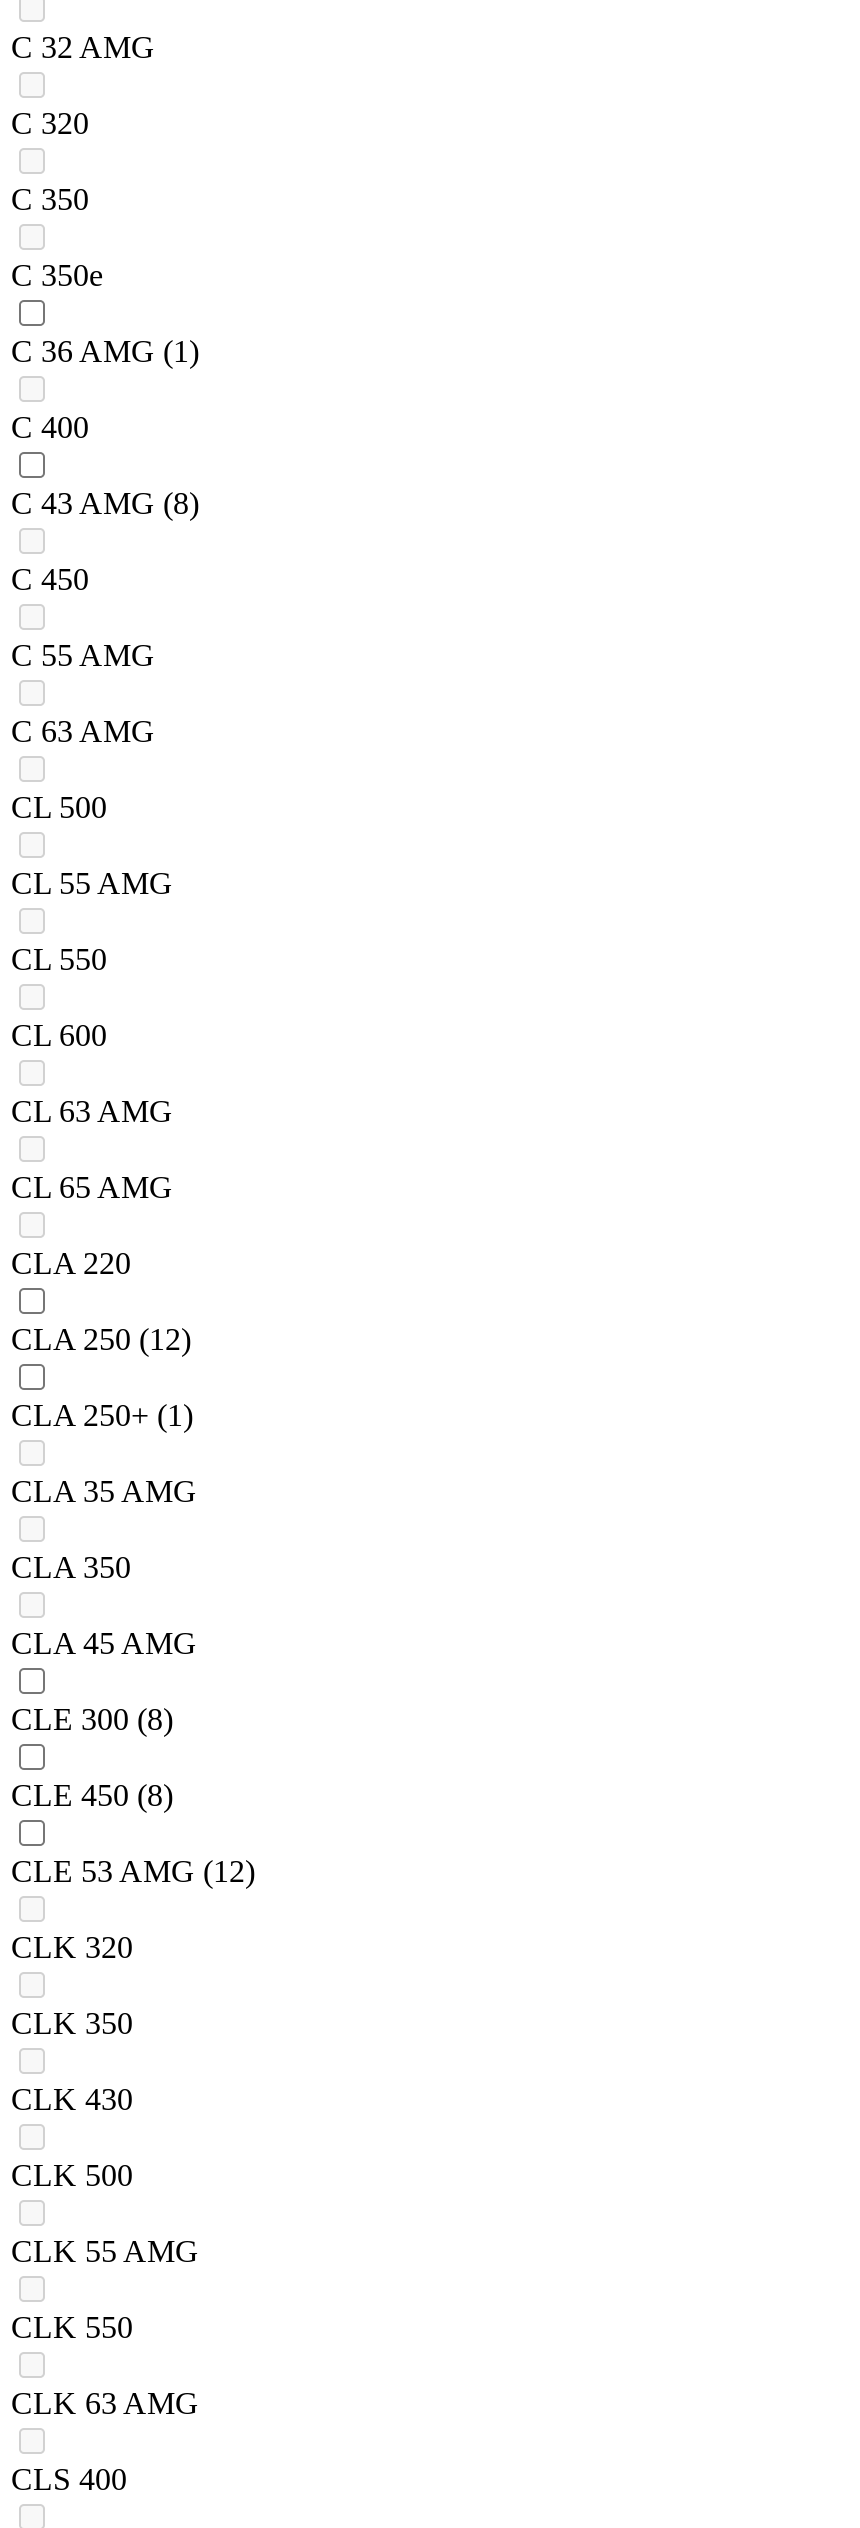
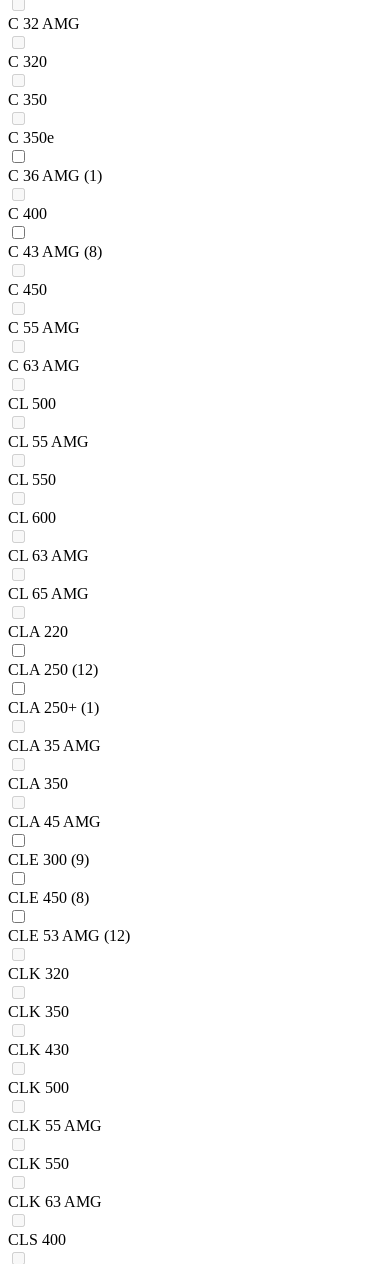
[11,1703,173,1737] CLE 300 (8) -> [8,851,89,868] CLE 300 (9)

